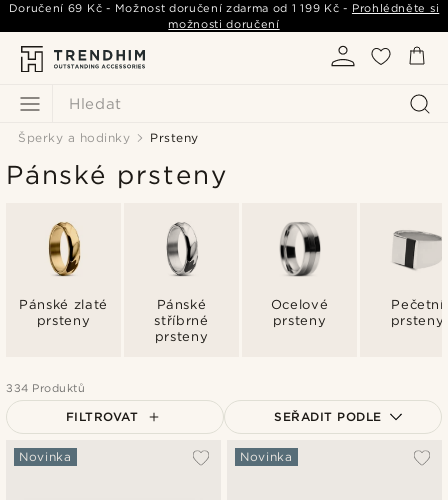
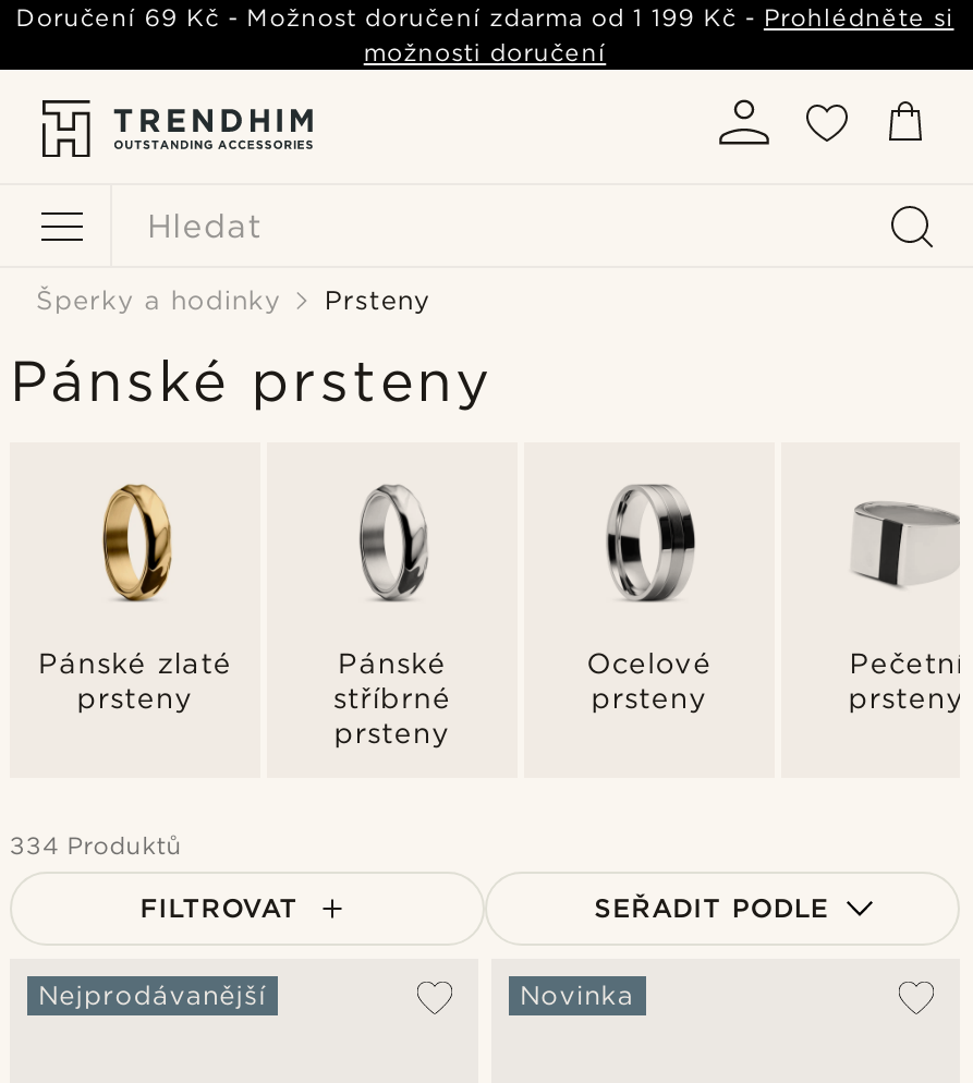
[19,449,72,464] Novinka -> [38,978,267,1011] Nejprodávanější

